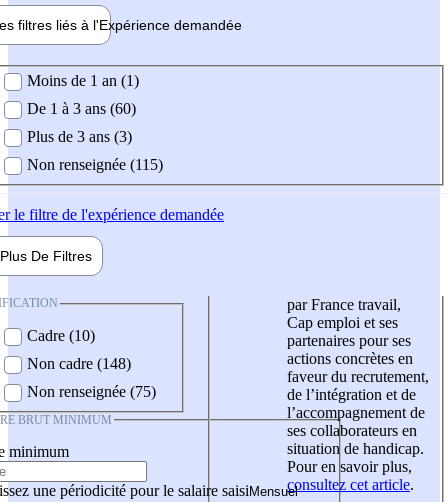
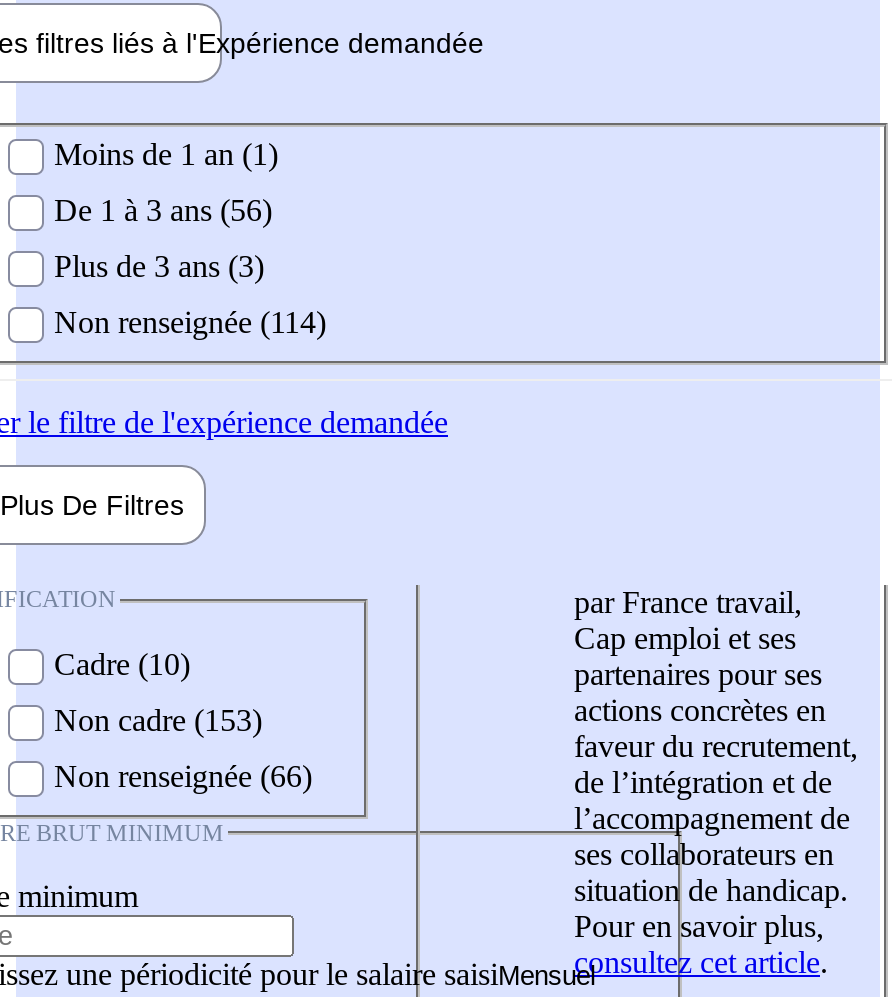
[27,100,136,117] De 1 à 3 ans (60) -> [54,193,272,227] De 1 à 3 ans (56)
[27,156,163,173] Non renseignée (115) -> [54,305,326,339] Non renseignée (114)
[27,355,131,372] Non cadre (148) -> [54,703,262,737] Non cadre (153)
[27,383,156,400] Non renseignée (75) -> [54,759,312,793] Non renseignée (66)

